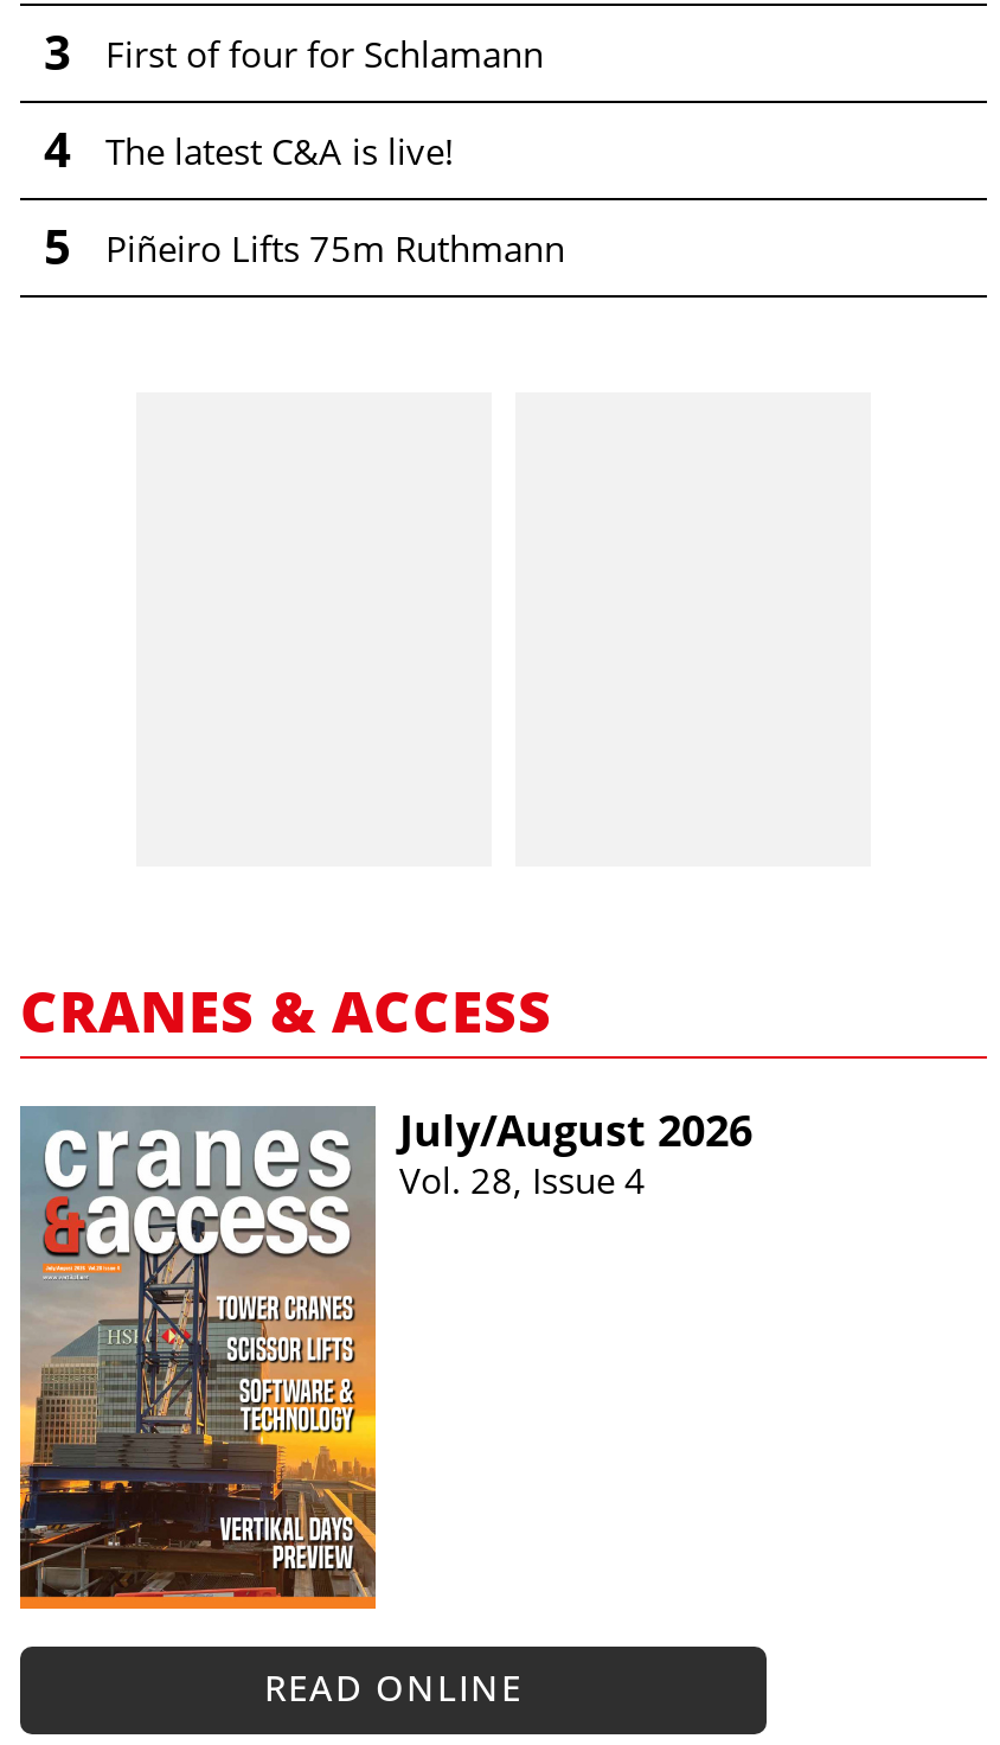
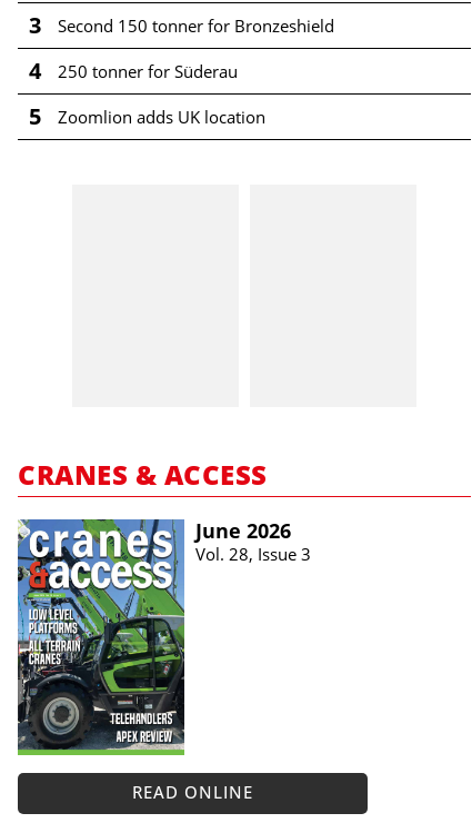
[105,29,544,76] First of four for Schlamann -> [58,14,334,36] Second 150 tonner for Bronzeshield
[105,126,454,173] The latest C&A is live! -> [58,60,238,82] 250 tonner for Süderau
[105,223,565,271] Piñeiro Lifts 75m Ruthmann -> [58,105,265,127] Zoomlion adds UK location
[18,1100,752,1611] [image] | July/August 2026 | Vol. 28, Issue 4 -> [17,517,311,756] [image] | June 2026 | Vol. 28, Issue 3

